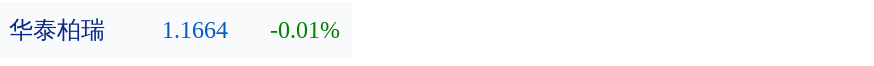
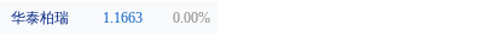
[162,16,228,44] 1.1664 -> [103,10,143,26] 1.1663
[270,16,340,44] -0.01% -> [173,10,210,26] 0.00%

